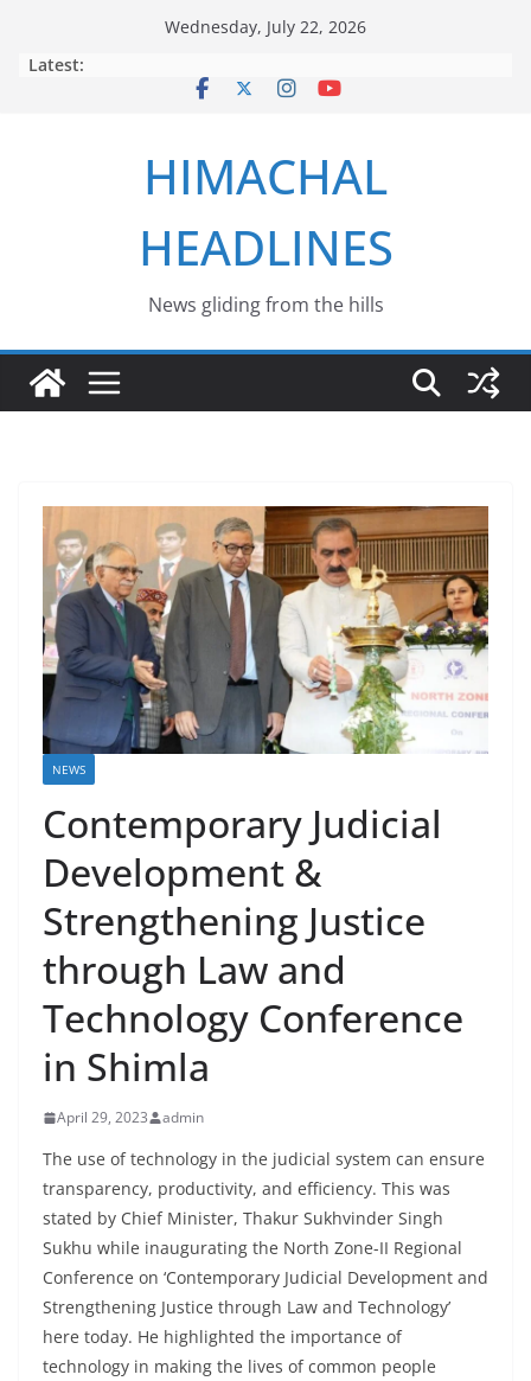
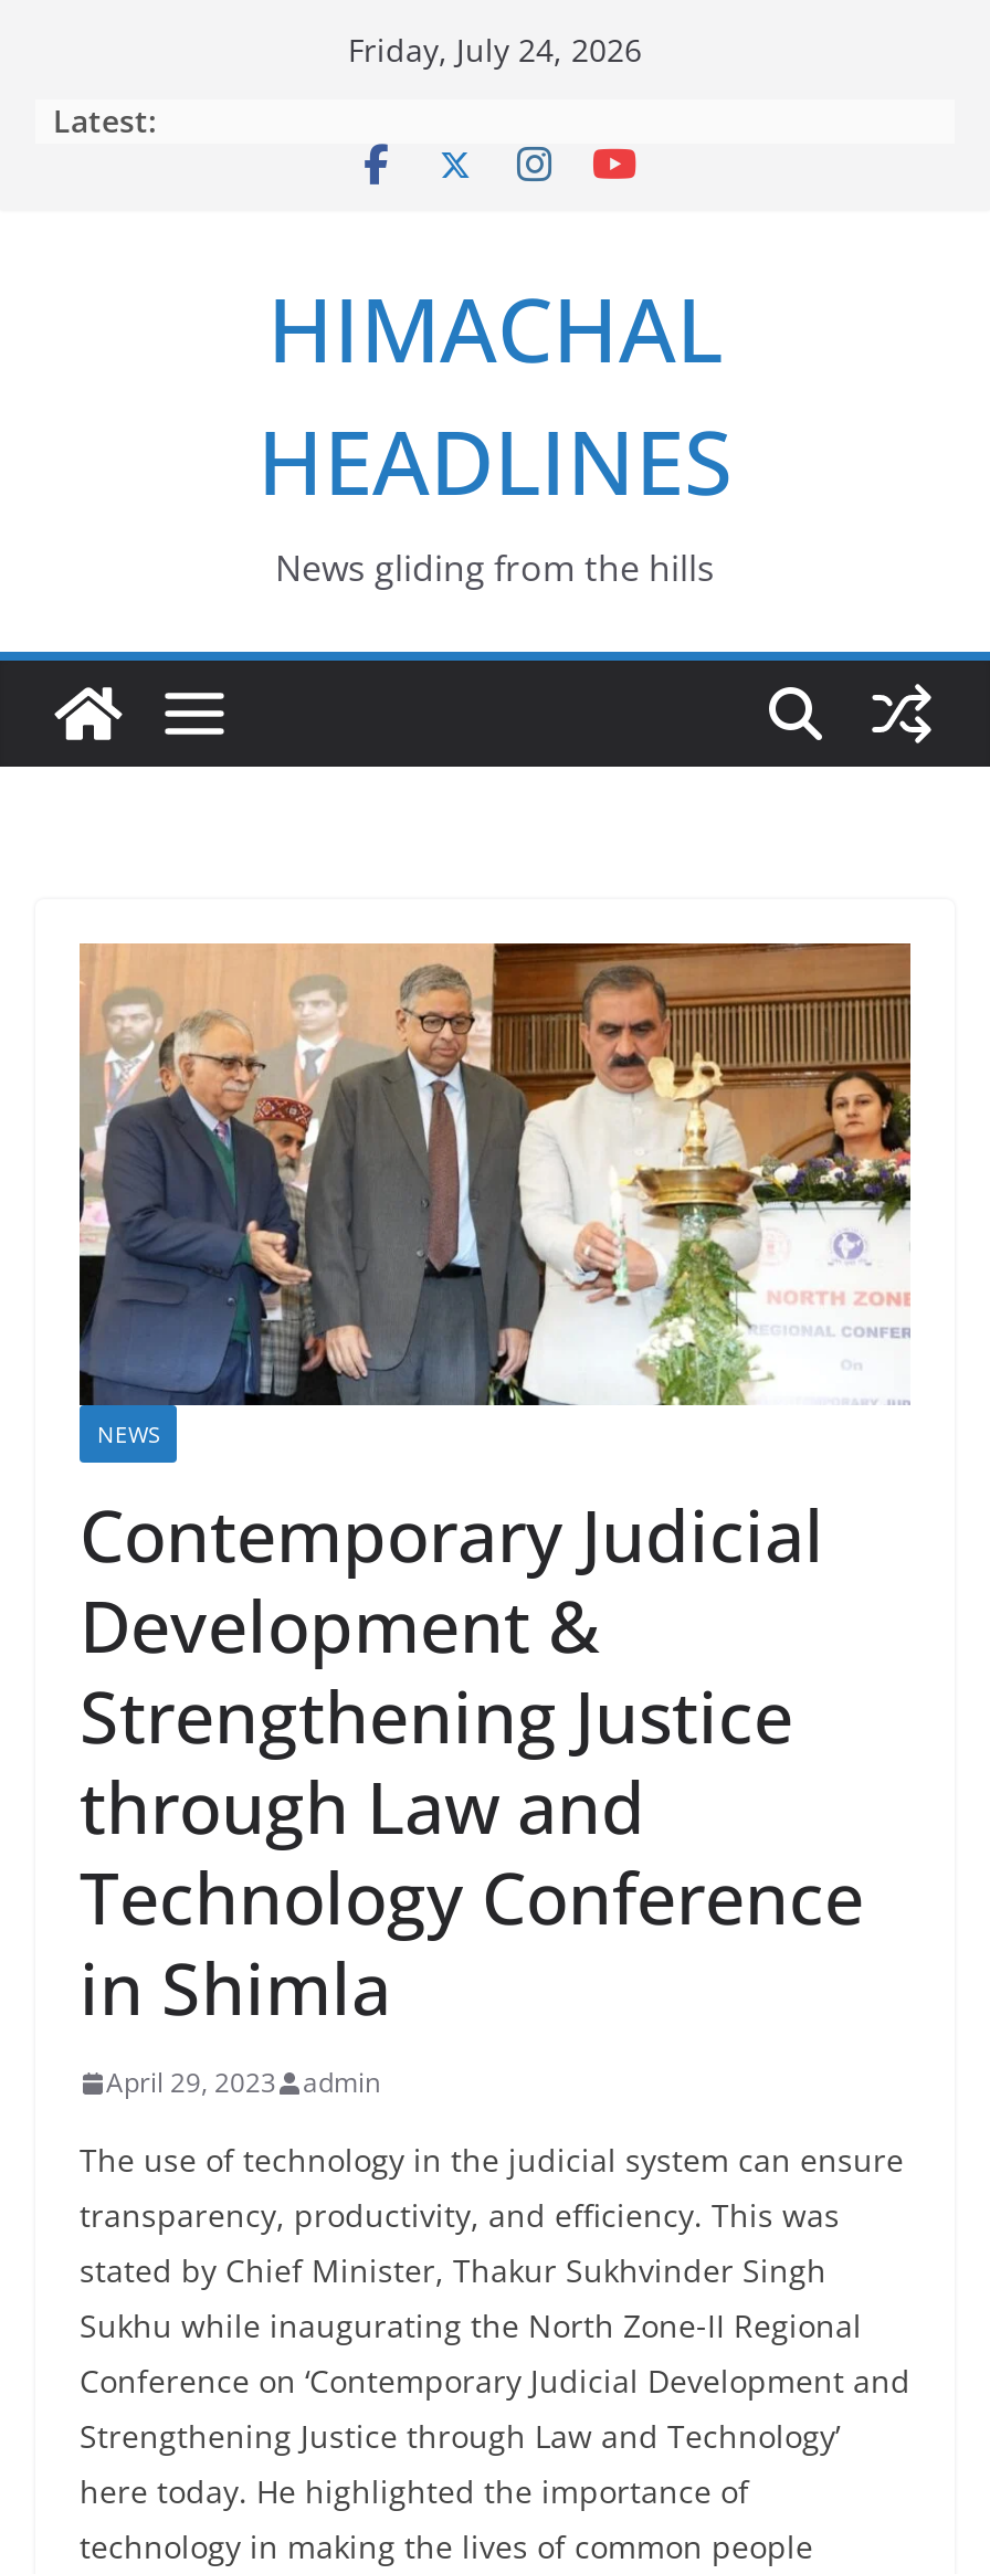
[165,15,366,38] Wednesday, July 22, 2026 -> [348,29,642,71] Friday, July 24, 2026

